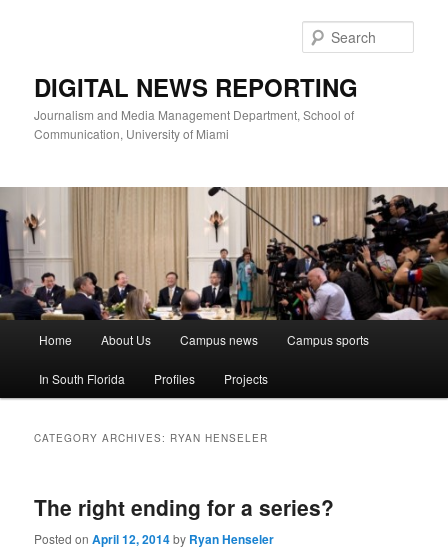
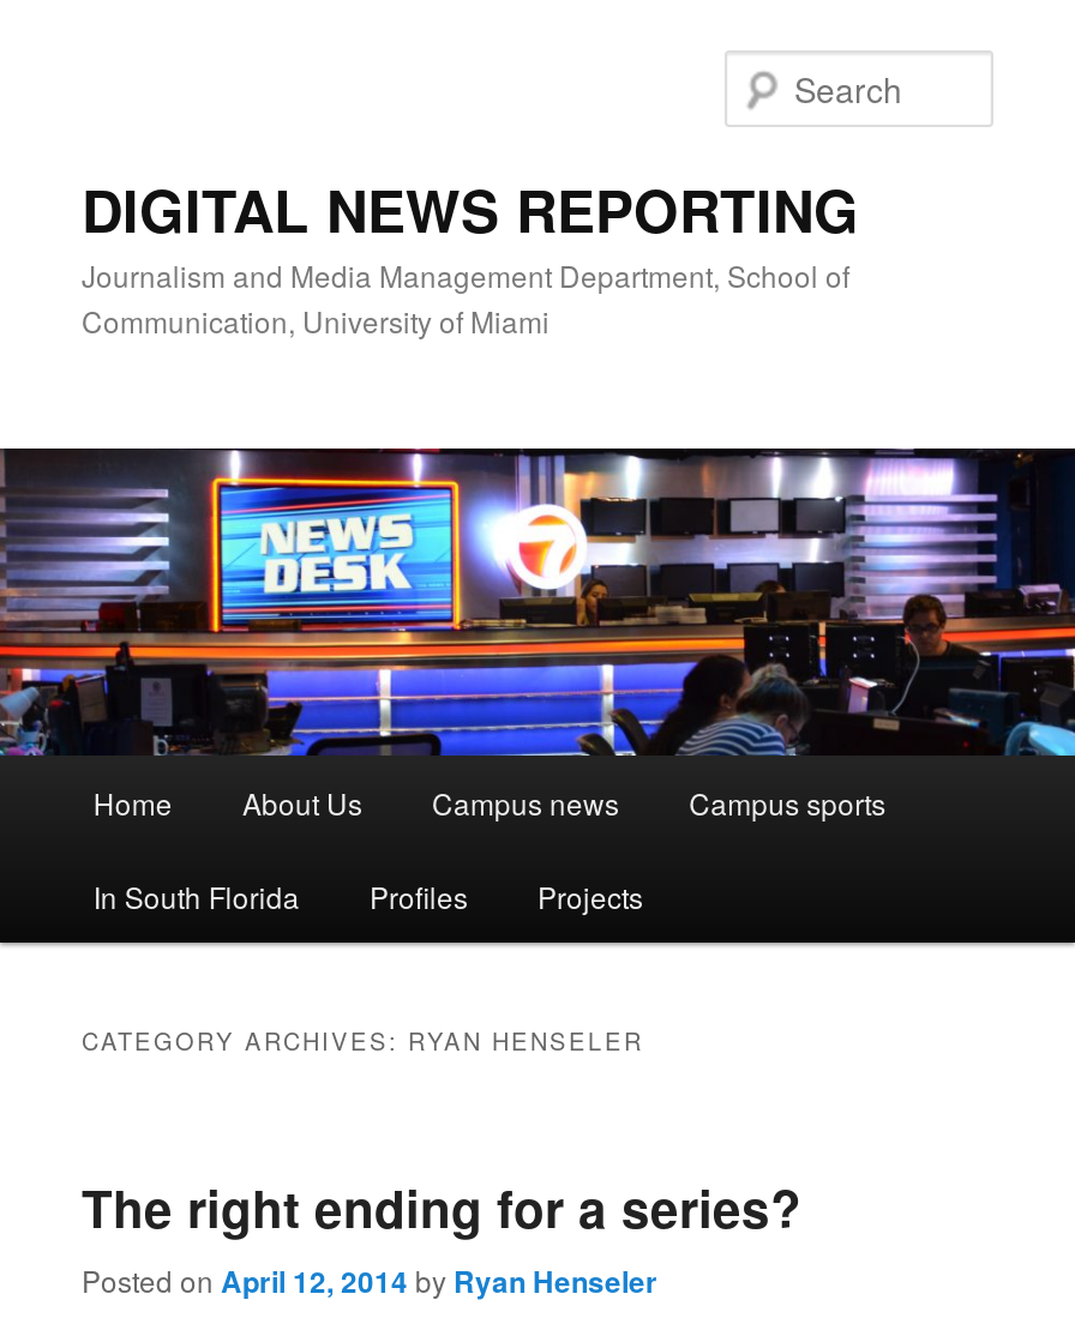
[3,186,445,321] [image] -> [7,446,1068,758] [image]

